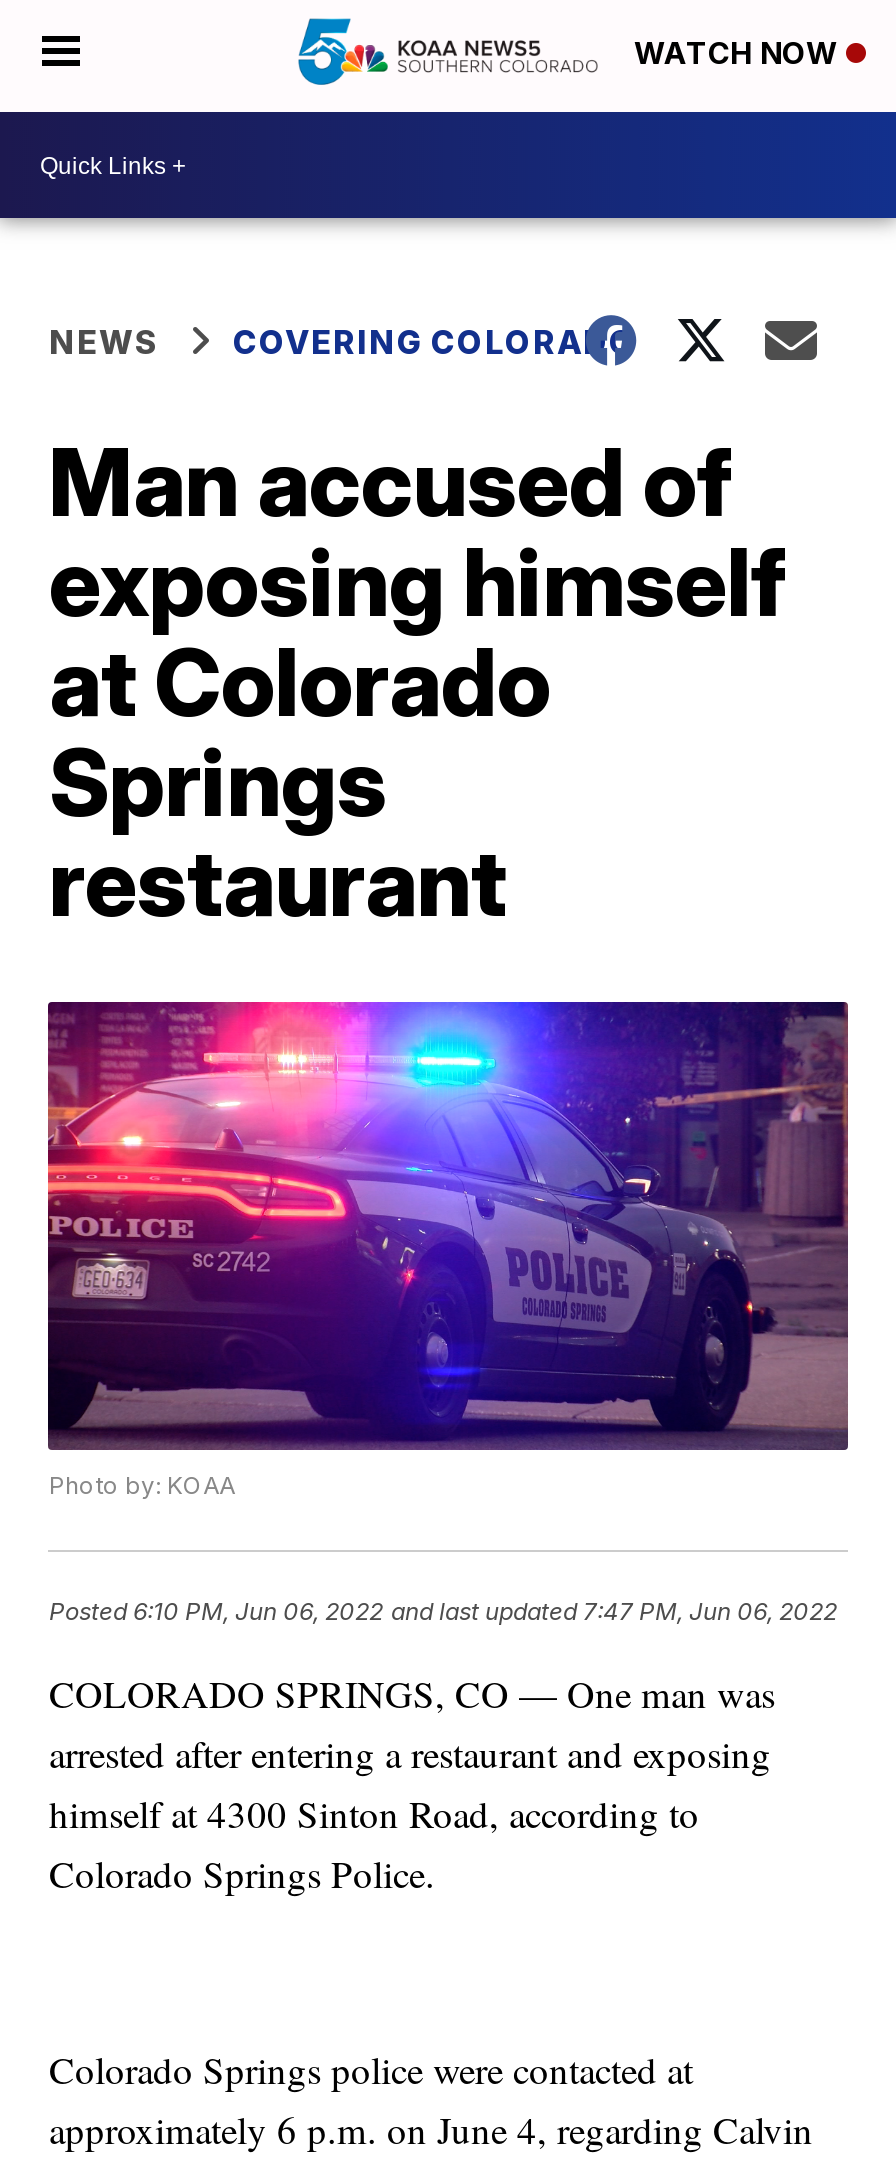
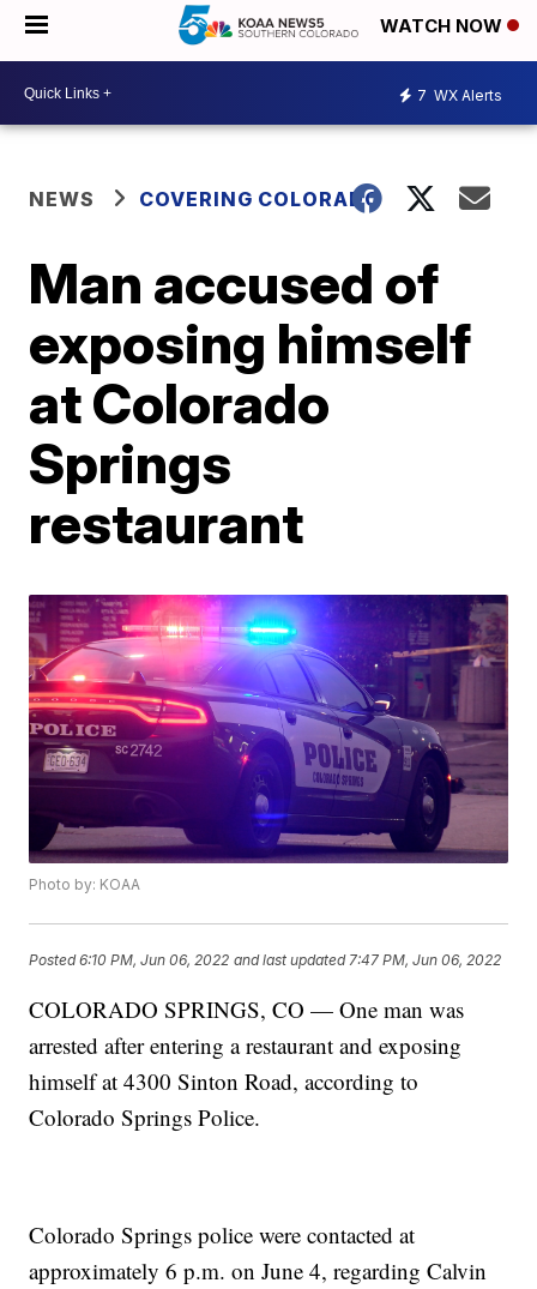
none -> [417,86,502,104] 7 WX Alerts

